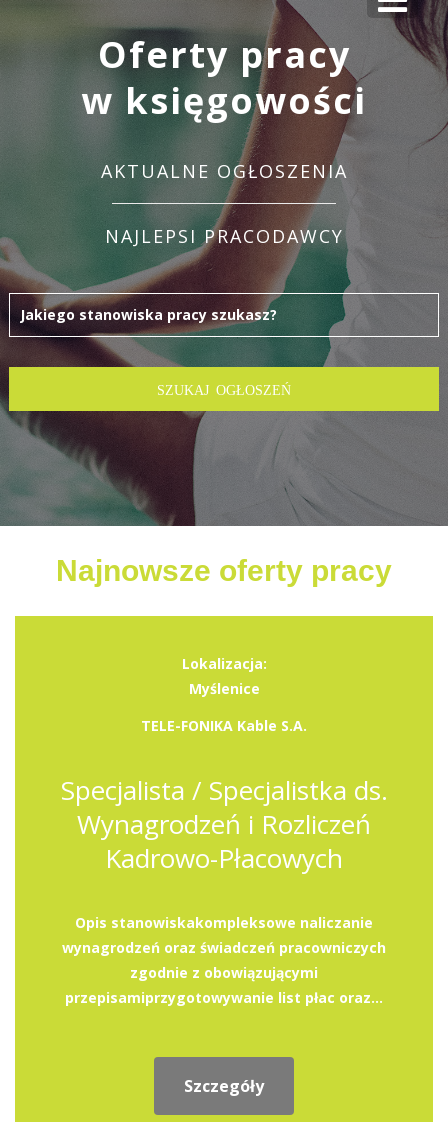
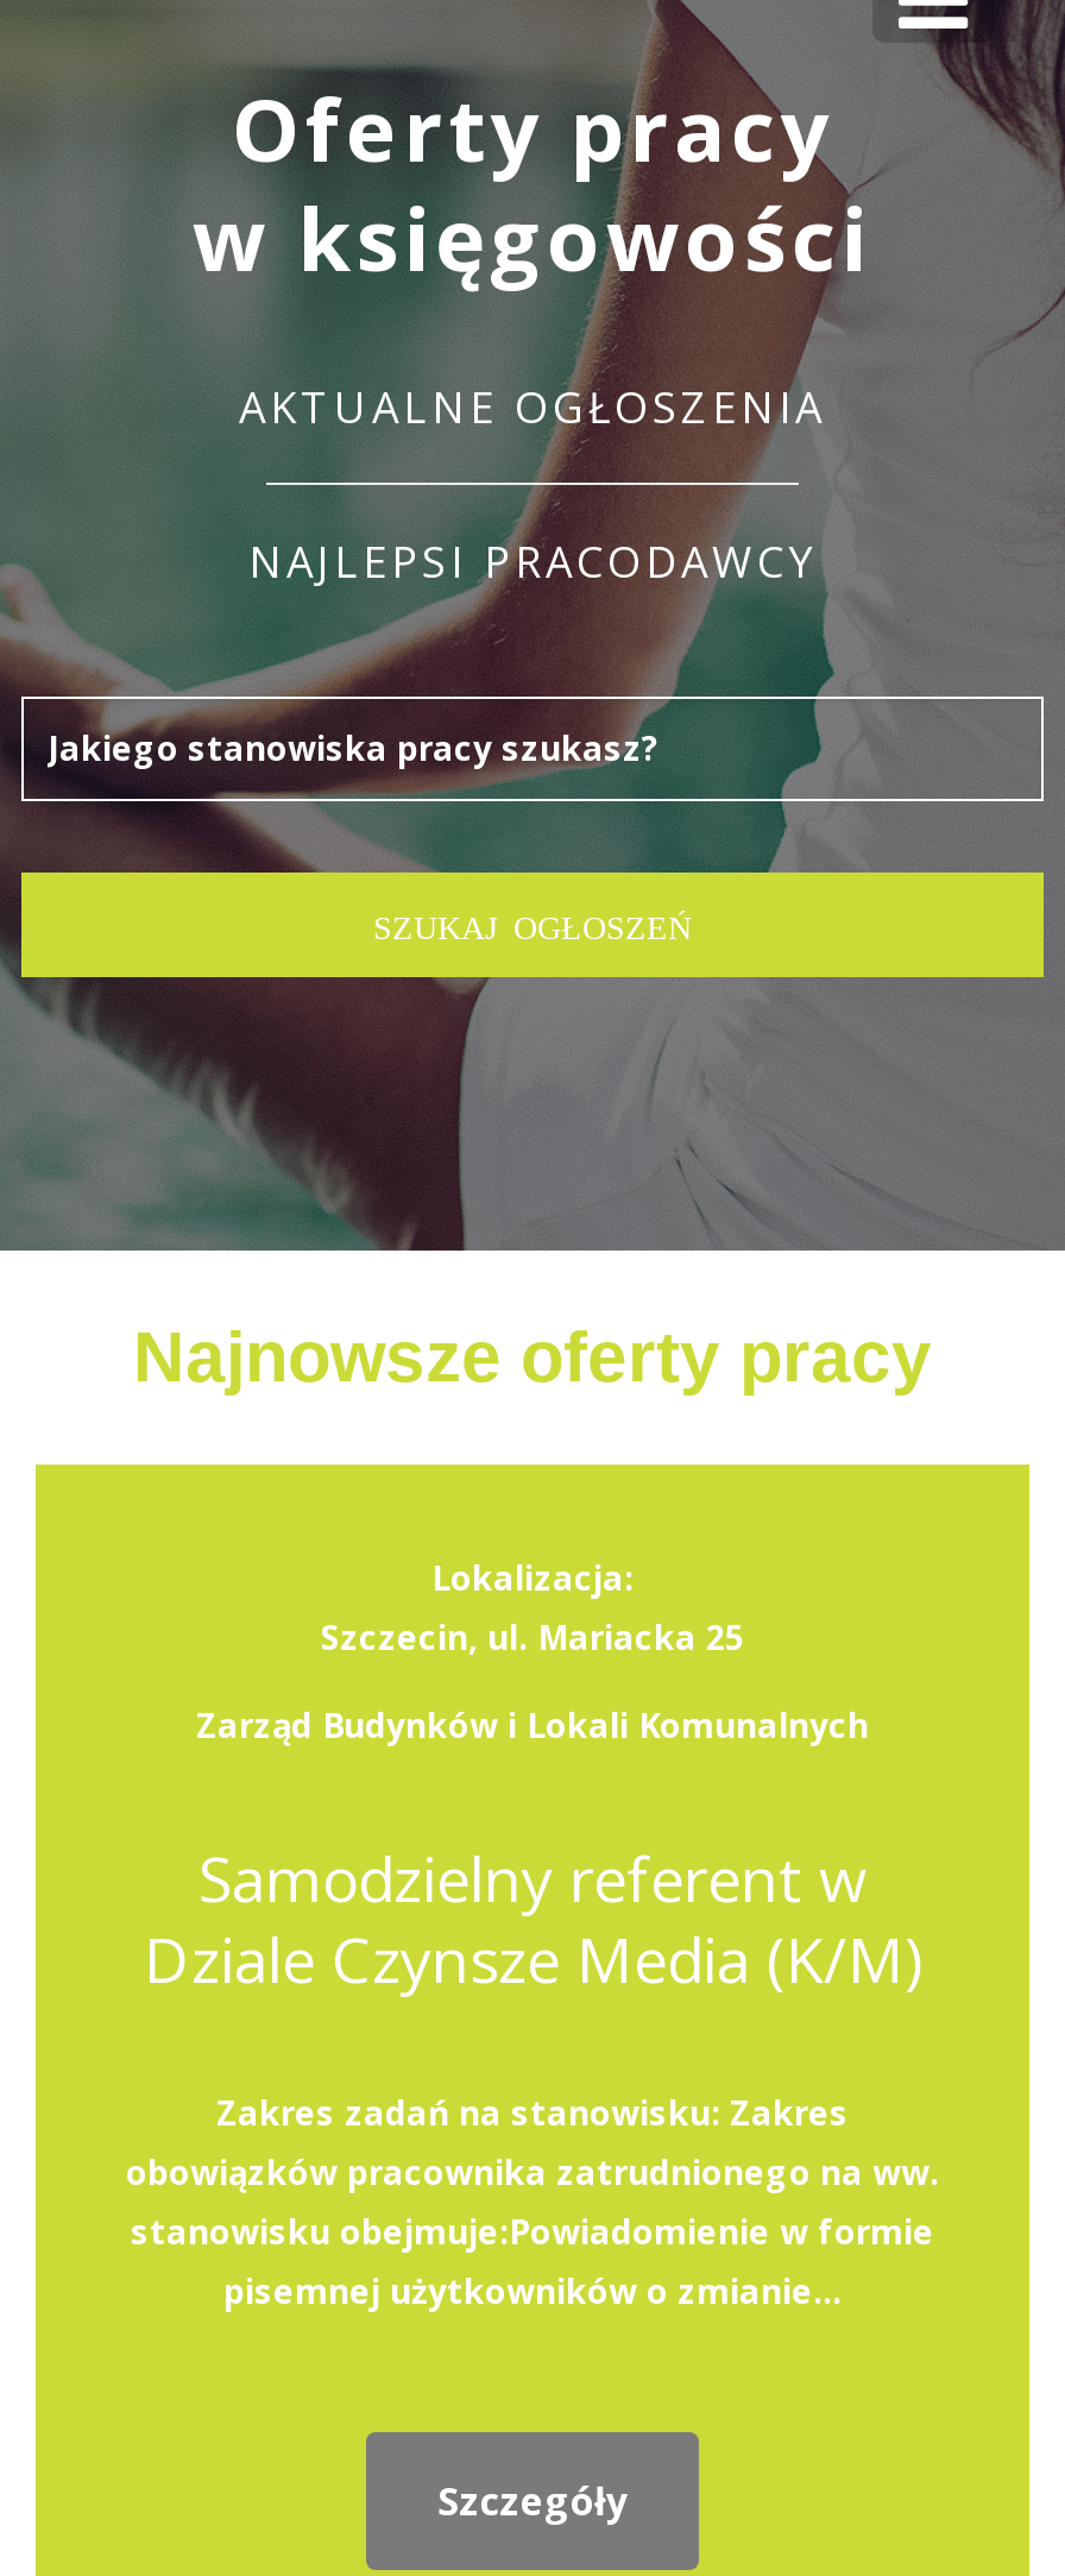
[188,679,259,698] Myślenice -> [321,1614,744,1659] Szczecin, ul. Mariacka 25
[141,716,307,735] TELE-FONIKA Kable S.A. -> [196,1702,869,1747] Zarząd Budynków i Lokali Komunalnych
[60,772,387,876] Specjalista / Specjalistka ds. | Wynagrodzeń i Rozliczeń | Kadrowo-Płacowych -> [144,1835,921,2002] Samodzielny referent w | Dziale Czynsze Media (K/M)
[62,913,386,1007] Opis stanowiskakompleksowe naliczanie | wynagrodzeń oraz świadczeń pracowniczych | zgodnie z obowiązującymi | przepisamiprzygotowywanie list płac oraz... -> [126,2090,939,2313] Zakres zadań na stanowisku: Zakres | obowiązków pracownika zatrudnionego na ww. | stanowisku obejmuje:Powiadomienie w formie | pisemnej użytkowników o zmianie...

